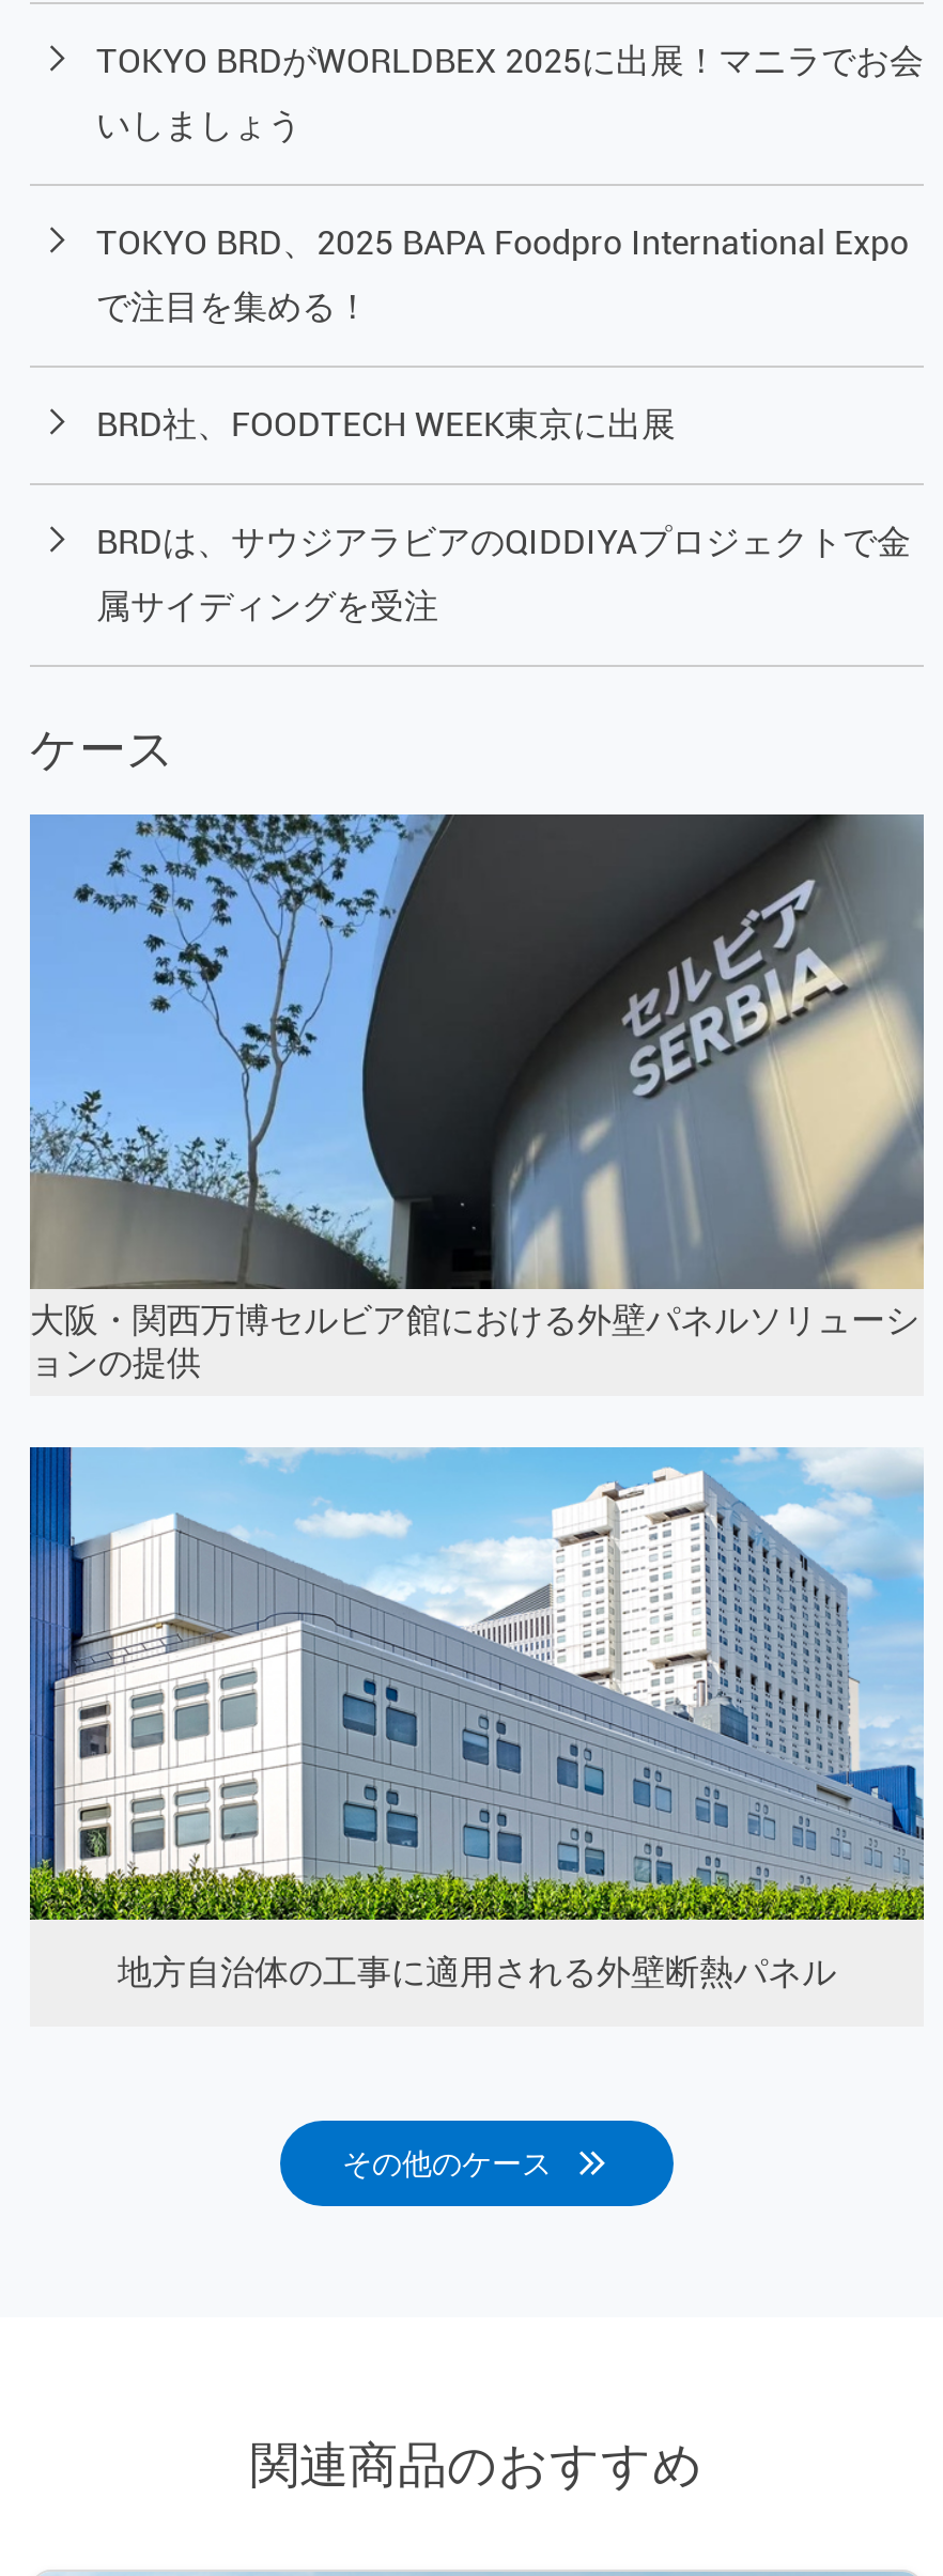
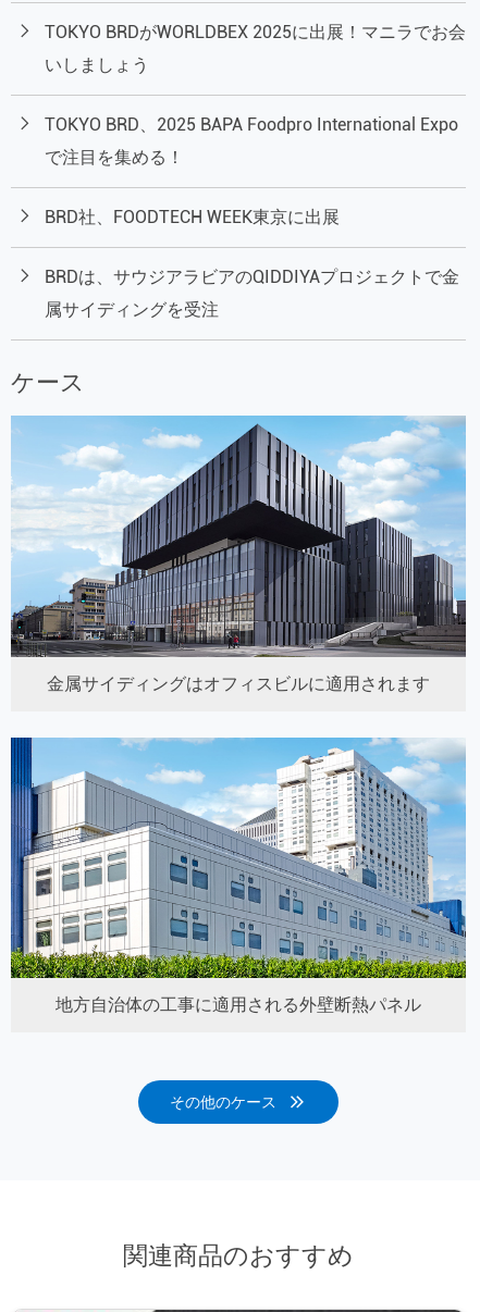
[28,812,924,1382] [image] | 大阪・関西万博セルビア館における外壁パネルソリューシ | ョンの提供 -> [11,414,467,694] [image] | 金属サイディングはオフィスビルに適用されます

